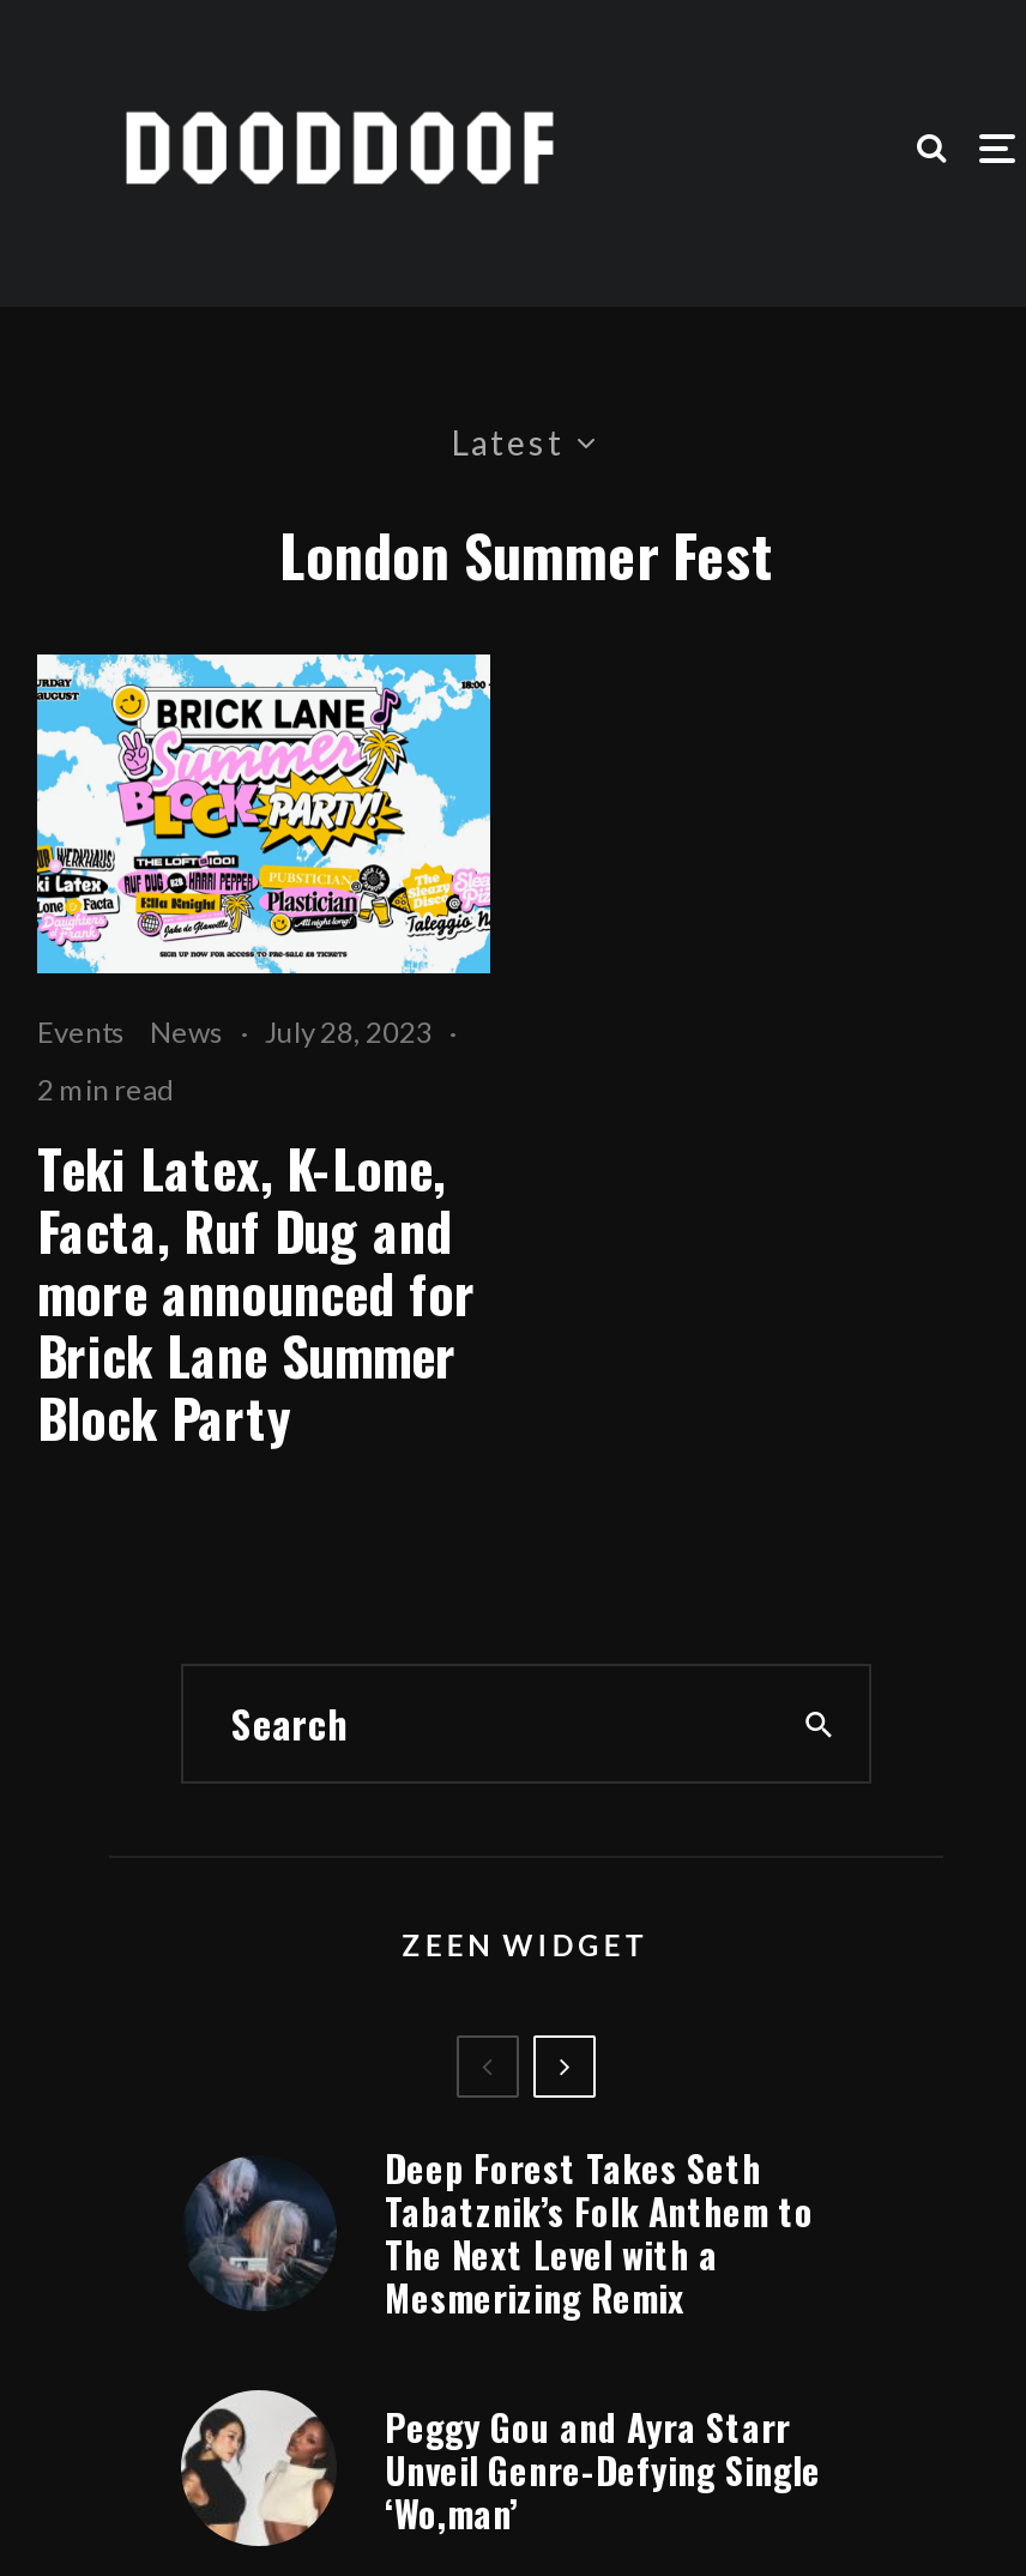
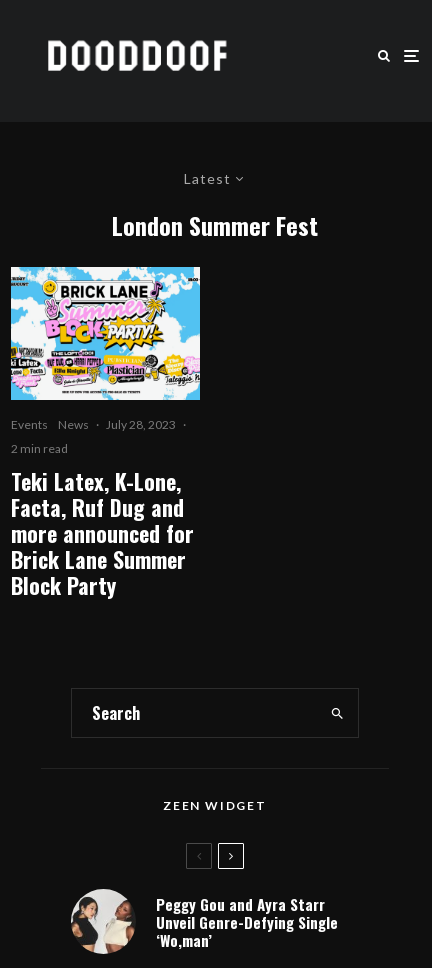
[191,2141,814,2323] [image] | Deep Forest Takes Seth | Tabatznik’s Folk Anthem to | The Next Level with a | Mesmerizing Remix -> none

